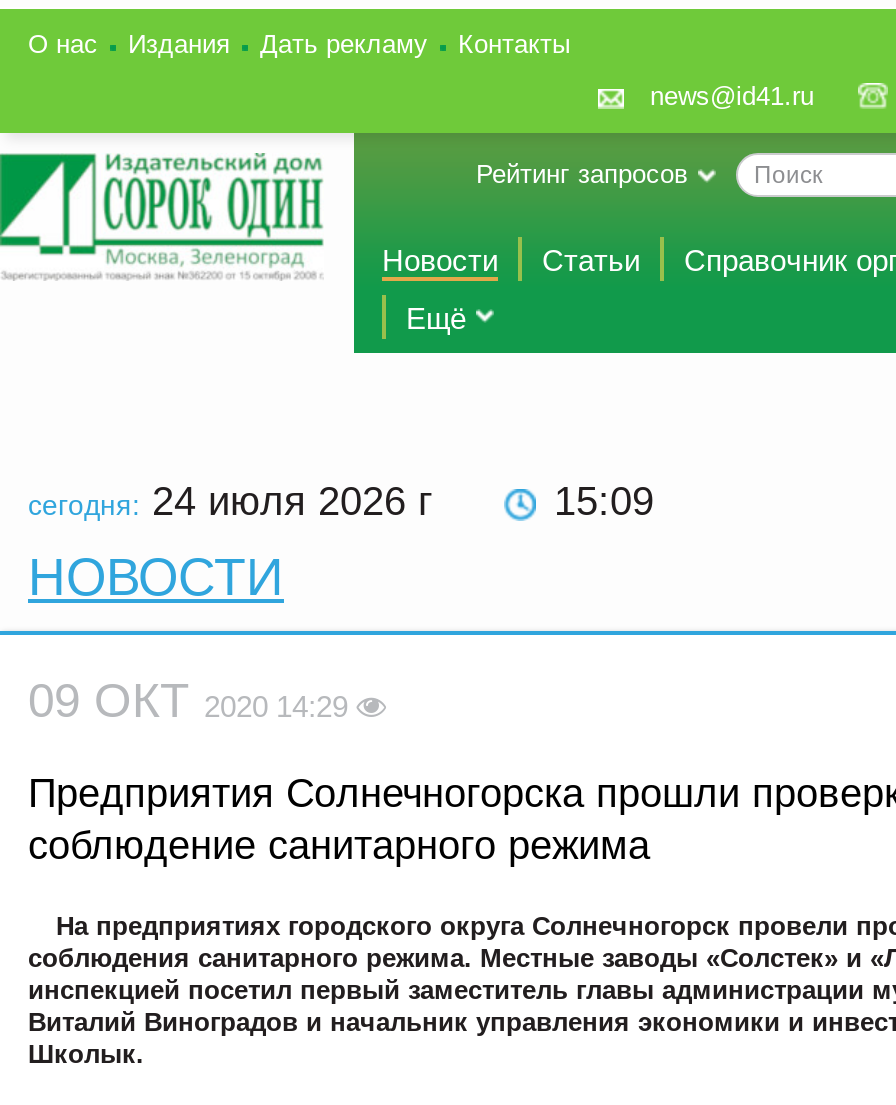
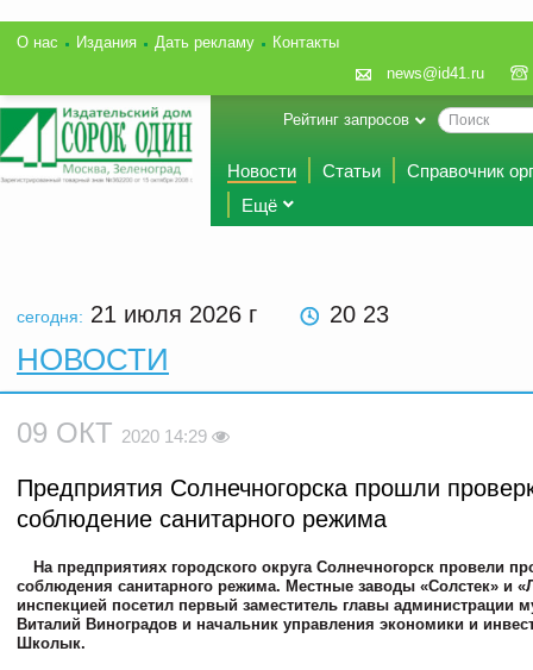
[28,479,654,523] сегодня: 24 июля 2026 г | 15 09 -> [17,301,389,327] сегодня: 21 июля 2026 г | 20:23

